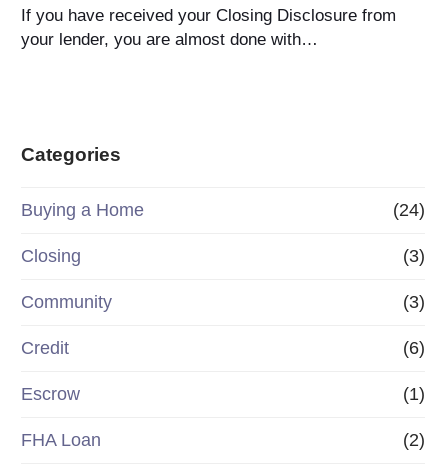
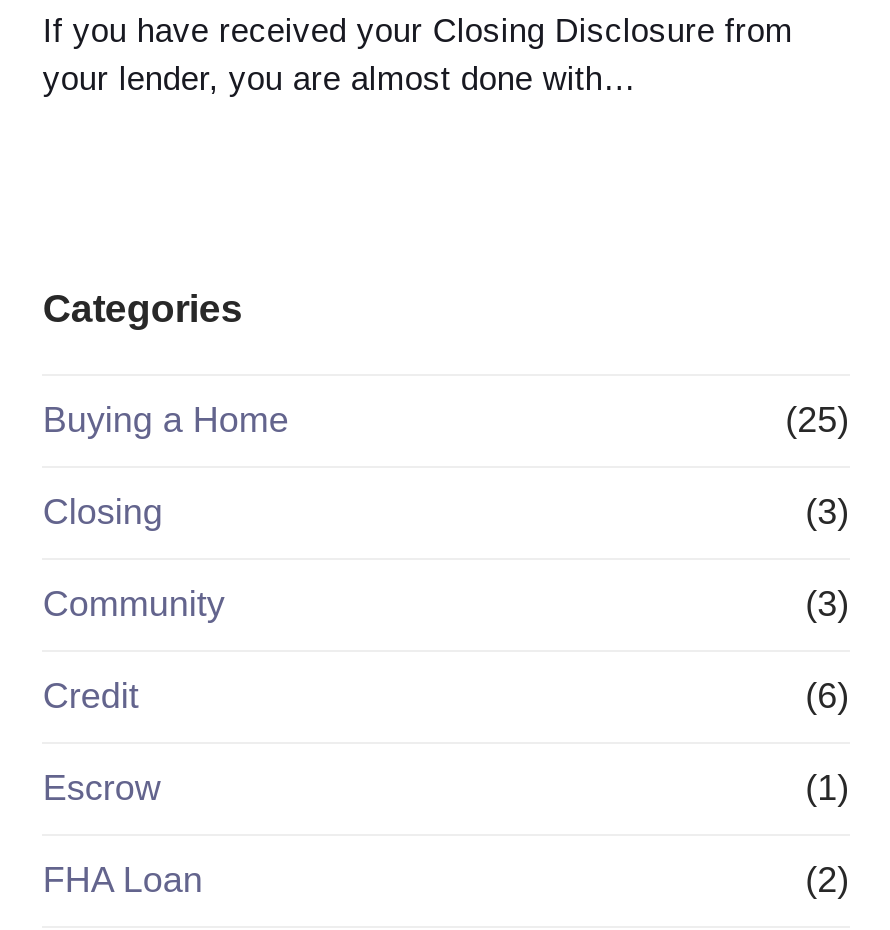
[393,200,425,220] (24) -> [785,399,849,439] (25)

